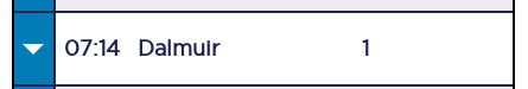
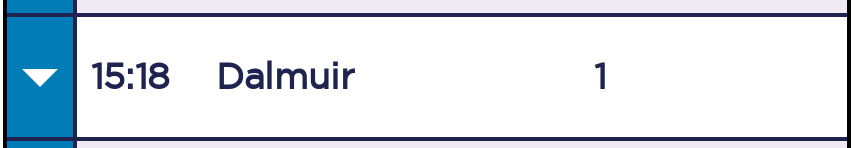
[64,37,220,60] 07:14 Dalmuir -> [91,58,354,96] 15:18 Dalmuir

